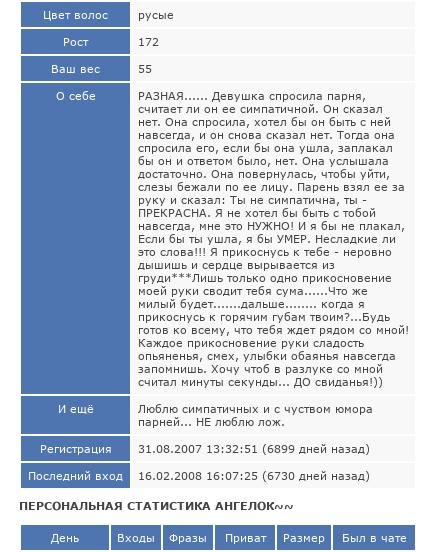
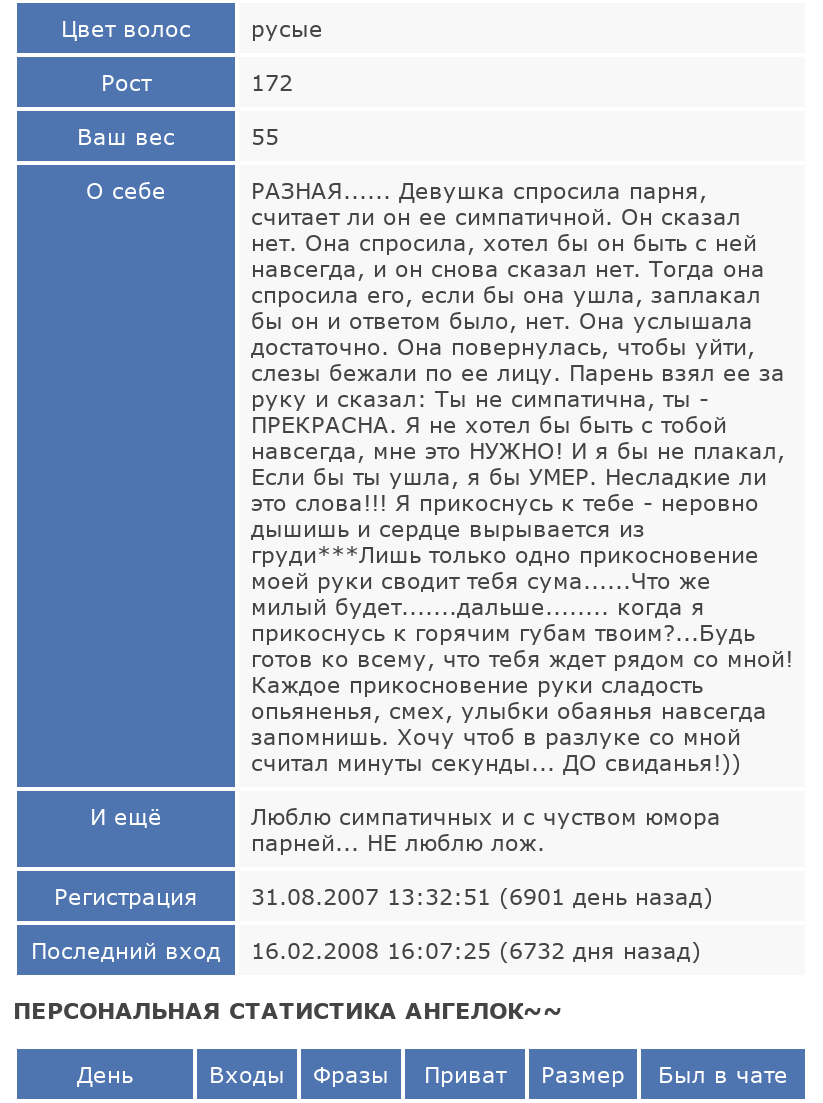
[138,441,370,454] 31.08.2007 13:32:51 (6899 дней назад) -> [251,882,713,908] 31.08.2007 13:32:51 (6901 день назад)
[28,468,370,481] Последний вход 16.02.2008 16:07:25 (6730 дней назад) -> [31,936,701,962] Последний вход 16.02.2008 16:07:25 (6732 дня назад)

